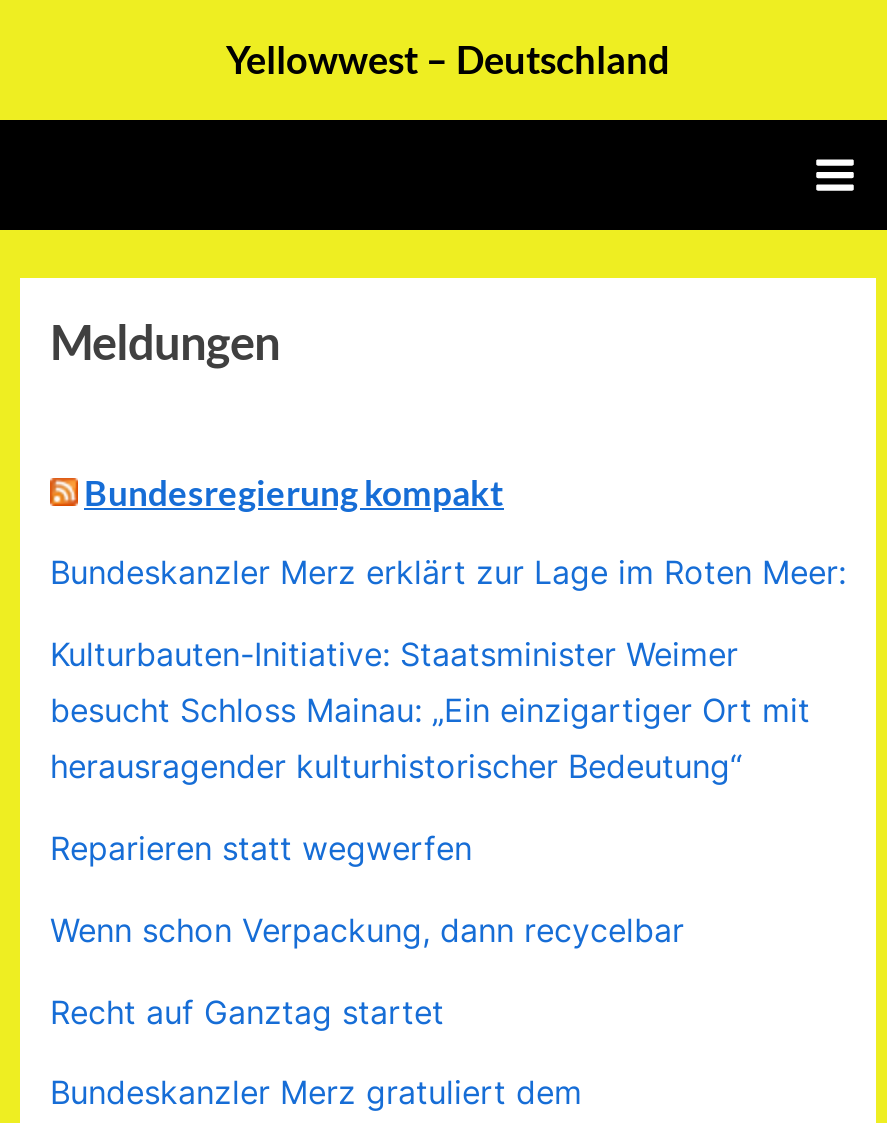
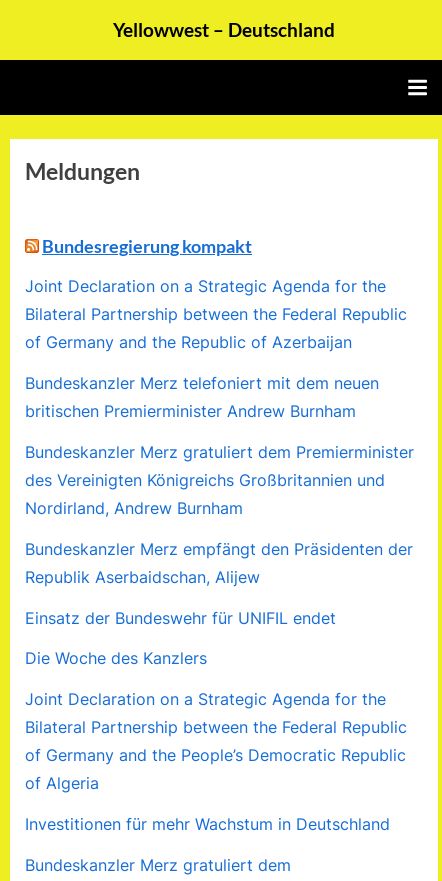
[50,553,846,1031] Bundeskanzler Merz erklärt zur Lage im Roten Meer: | Kulturbauten-Initiative: Staatsminister Weimer | besucht Schloss Mainau: „Ein einzigartiger Ort mit | herausragender kulturhistorischer Bedeutung“ | Reparieren statt wegwerfen | Wenn schon Verpackung, dann recycelbar | Recht auf Ganztag startet -> [25,276,414,834] Joint Declaration on a Strategic Agenda for the | Bilateral Partnership between the Federal Republic | of Germany and the Republic of Azerbaijan | Bundeskanzler Merz telefoniert mit dem neuen | britischen Premierminister Andrew Burnham | Bundeskanzler Merz gratuliert dem Premierminister | des Vereinigten Königreichs Großbritannien und | Nordirland, Andrew Burnham | Bundeskanzler Merz empfängt den Präsidenten der | Republik Aserbaidschan, Alijew | Einsatz der Bundeswehr für UNIFIL endet | Die Woche des Kanzlers | Joint Declaration on a Strategic Agenda for the | Bilateral Partnership between the Federal Republic | of Germany and the People’s Democratic Republic | of Algeria | Investitionen für mehr Wachstum in Deutschland

